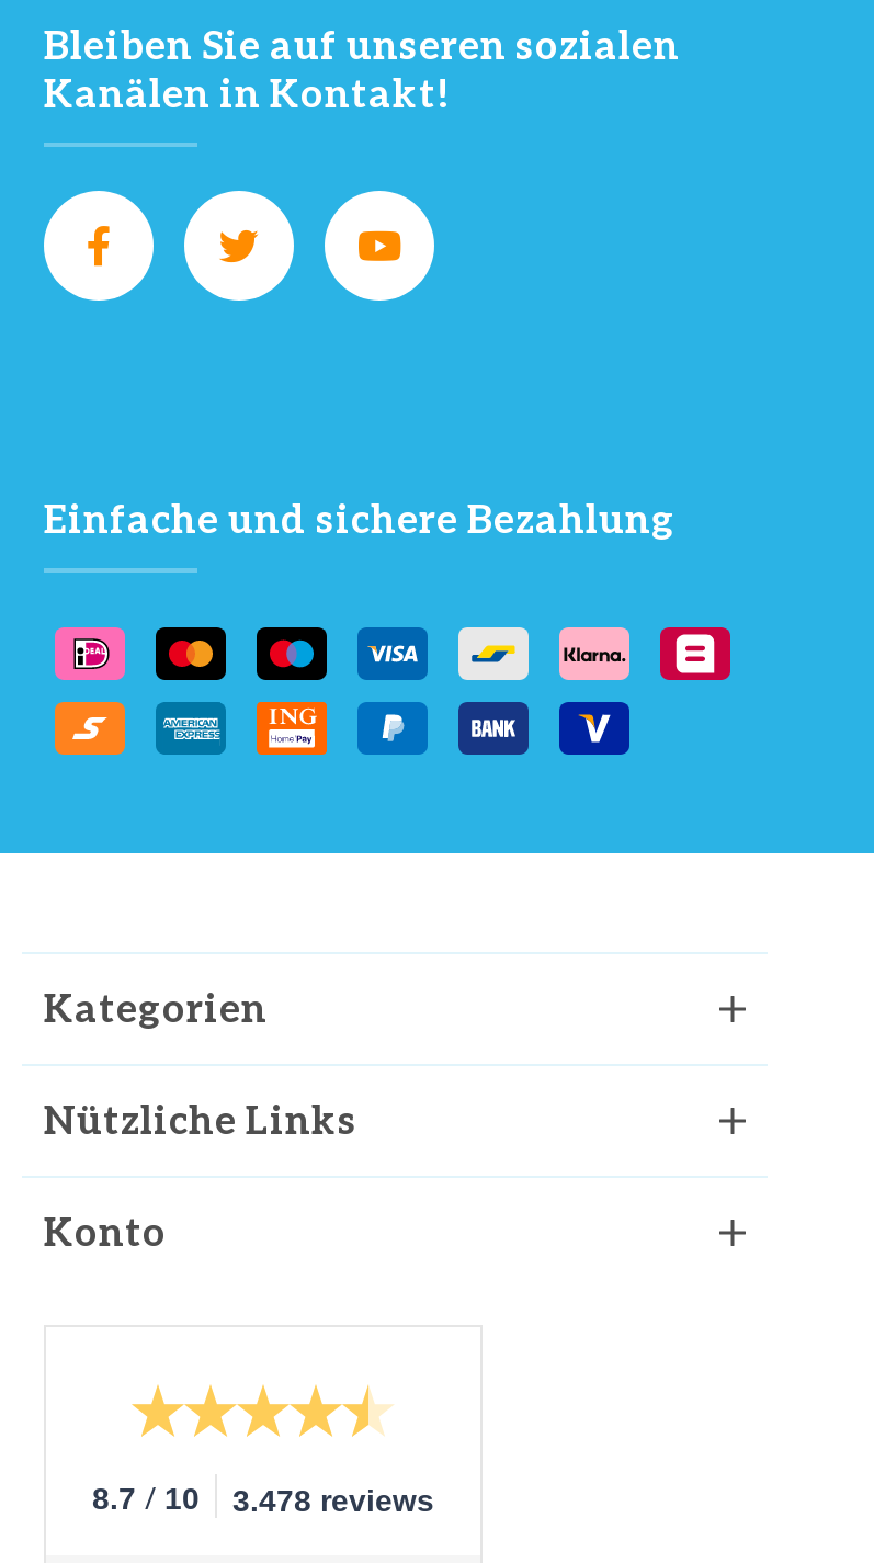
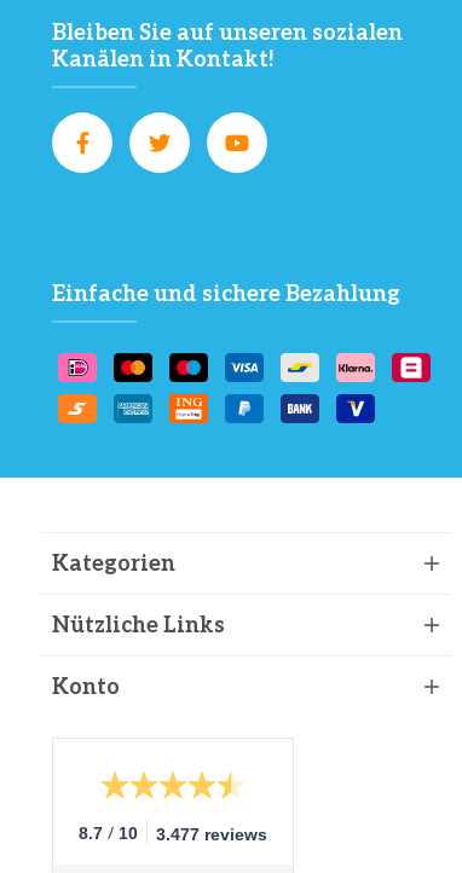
[92,1476,434,1518] 8.7 / 10 3.478 reviews -> [79,821,267,844] 8.7 / 10 3.477 reviews

